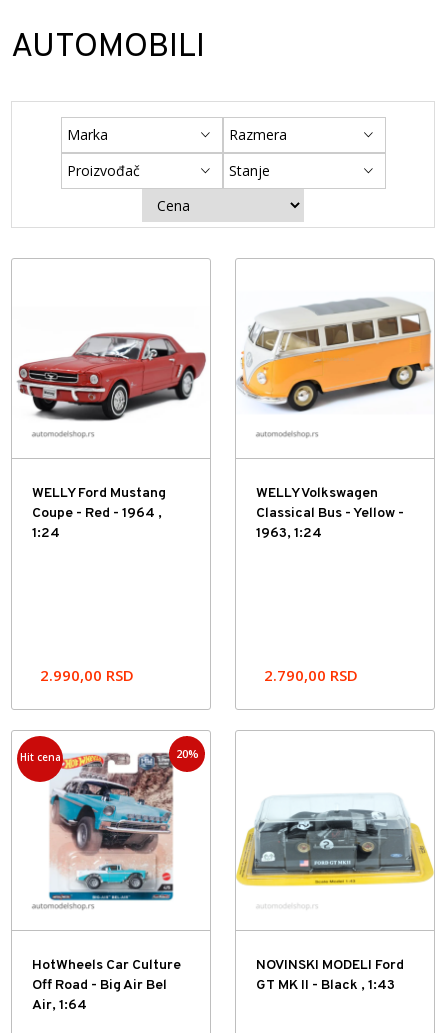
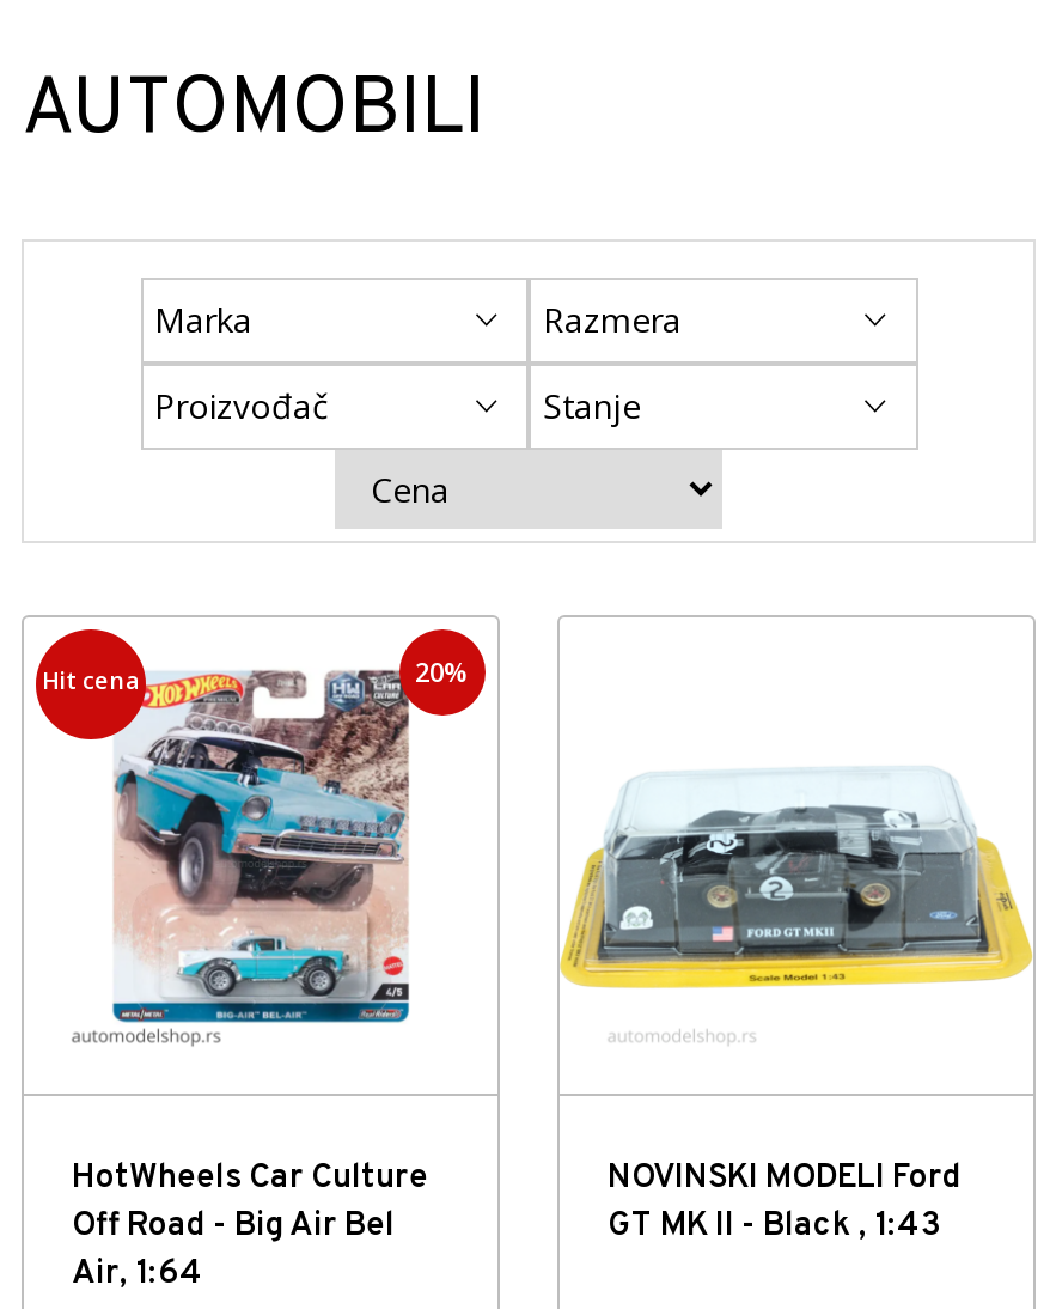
[237,297,433,413] [image] -> none
[17,332,207,422] [image] -> none
[32,485,166,542] WELLY Ford Mustang | Coupe - Red - 1964 , | 1:24 -> none
[256,485,404,542] WELLY Volkswagen | Classical Bus - Yellow - | 1963, 1:24 -> none
[40,665,134,685] 2.990,00 RSD -> none
[264,665,358,685] 2.790,00 RSD -> none

